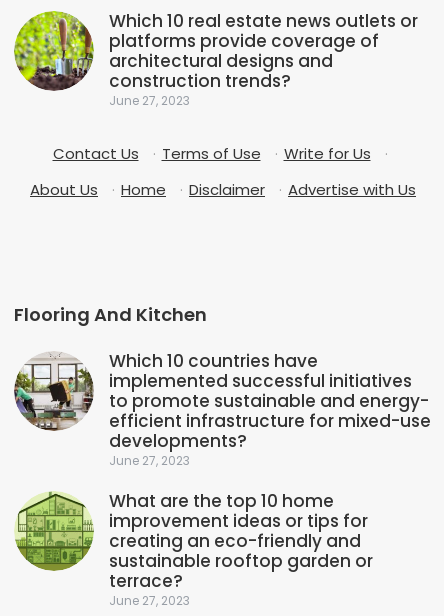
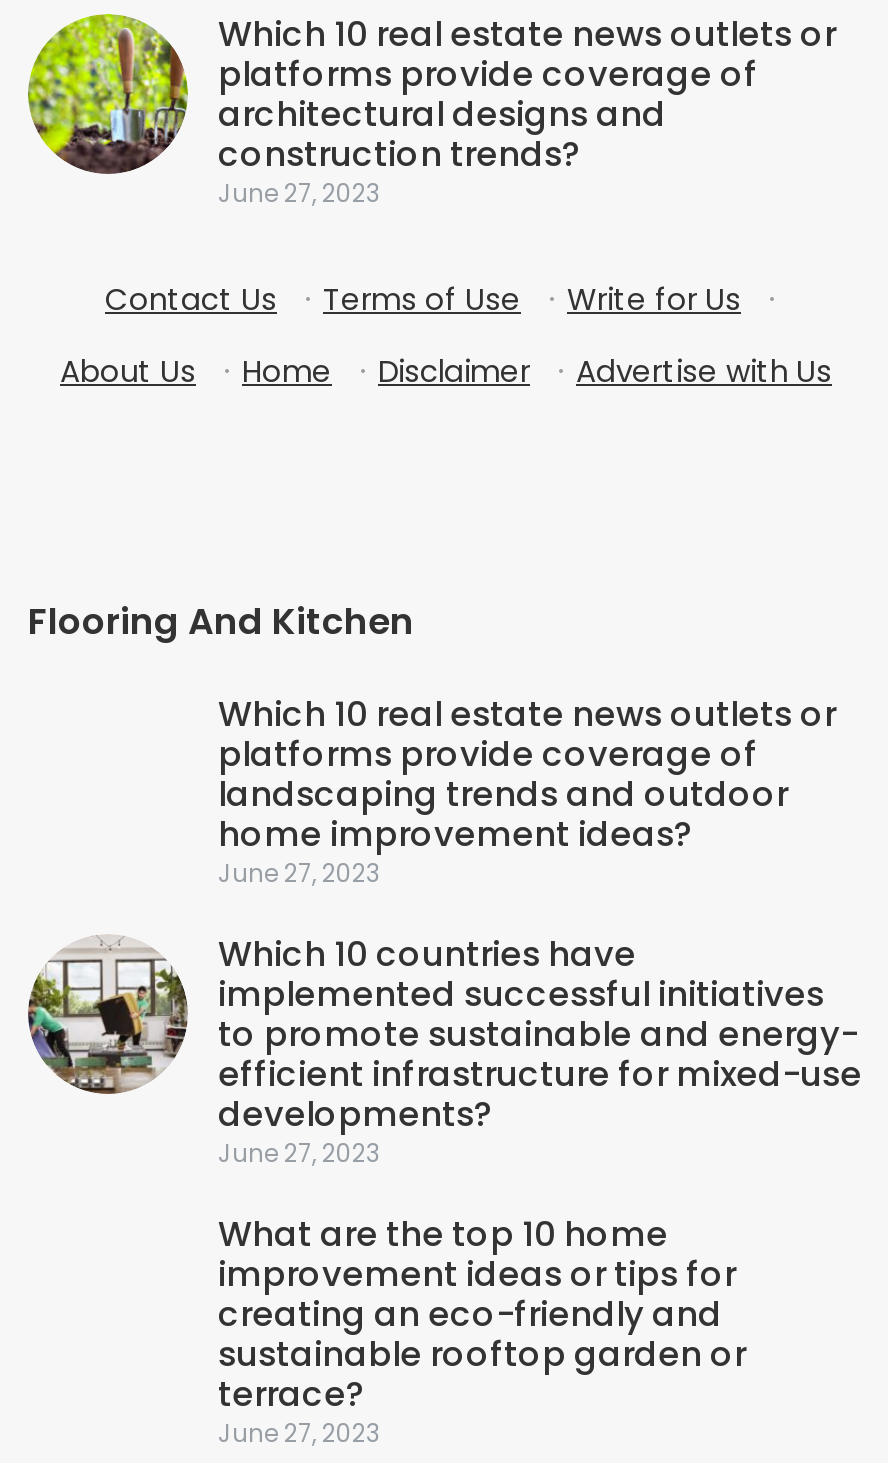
none -> [218,691,836,891] Which 10 real estate news outlets or | platforms provide coverage of | landscaping trends and outdoor | home improvement ideas? | June 27, 2023
[14,491,95,572] [image] -> none

